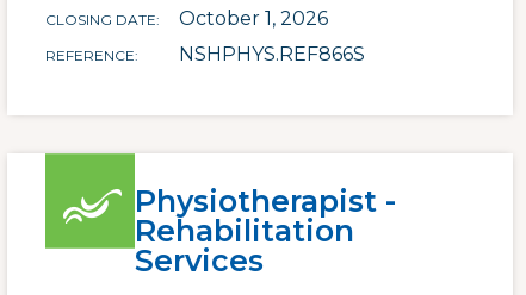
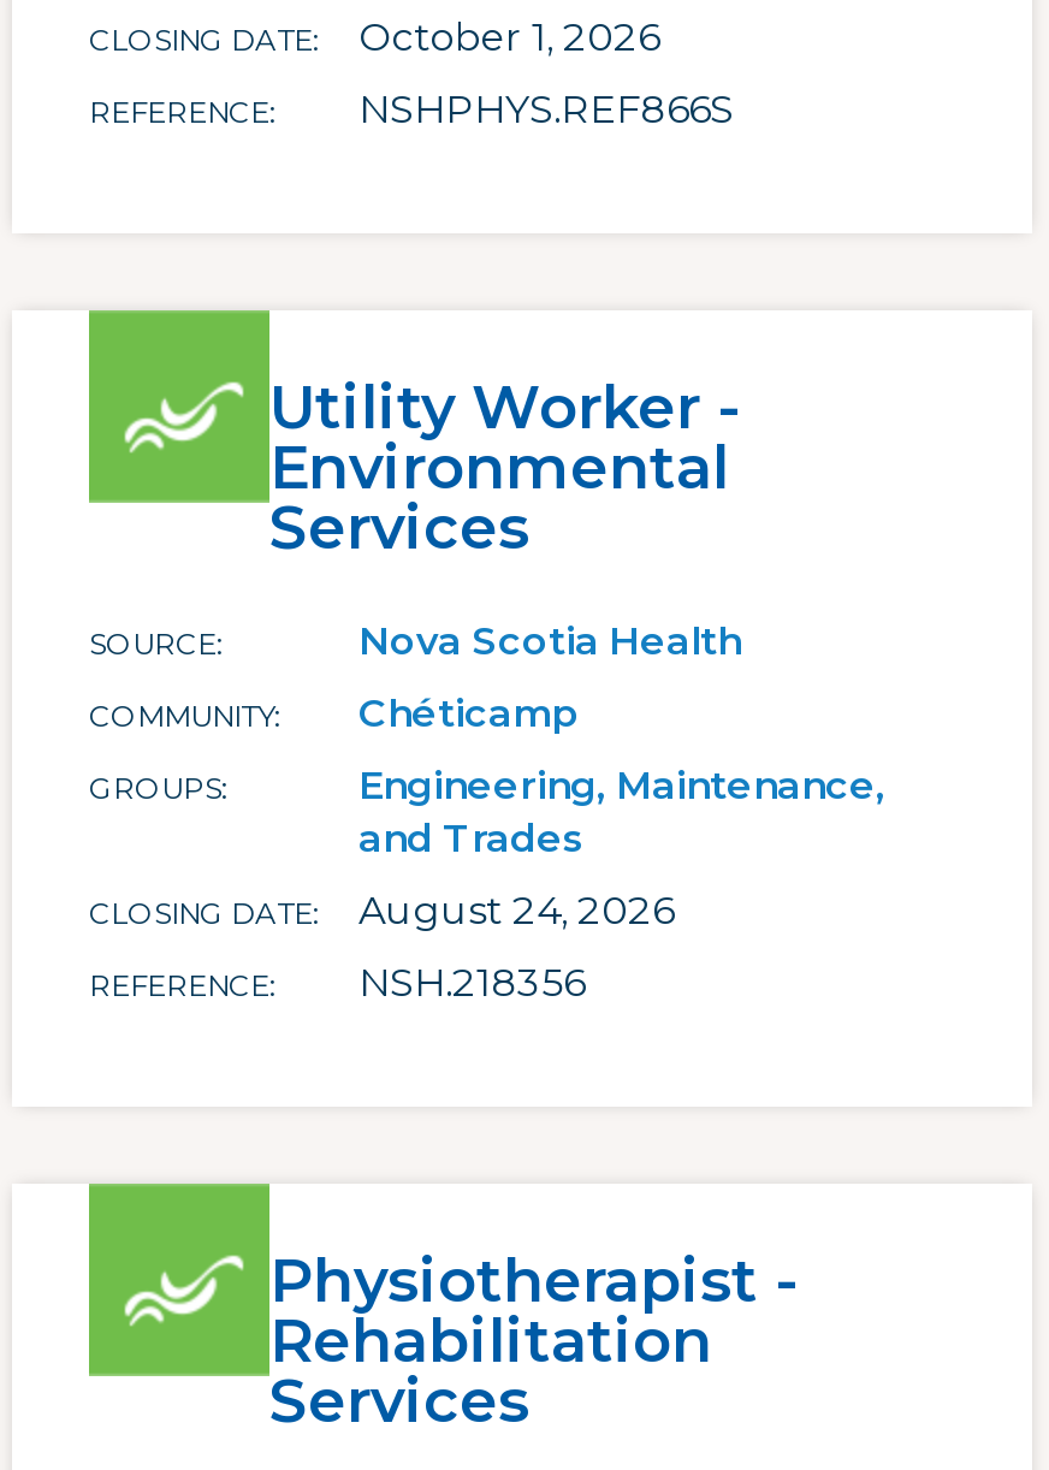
none -> [89,370,885,1005] Utility Worker - | Environmental | Services | SOURCE | Nova Scotia Health | COMMUNITY | Chéticamp | GROUPS | Engineering, Maintenance, | and Trades | CLOSING DATE | August 24, 2026 | REFERENCE | NSH.218356

